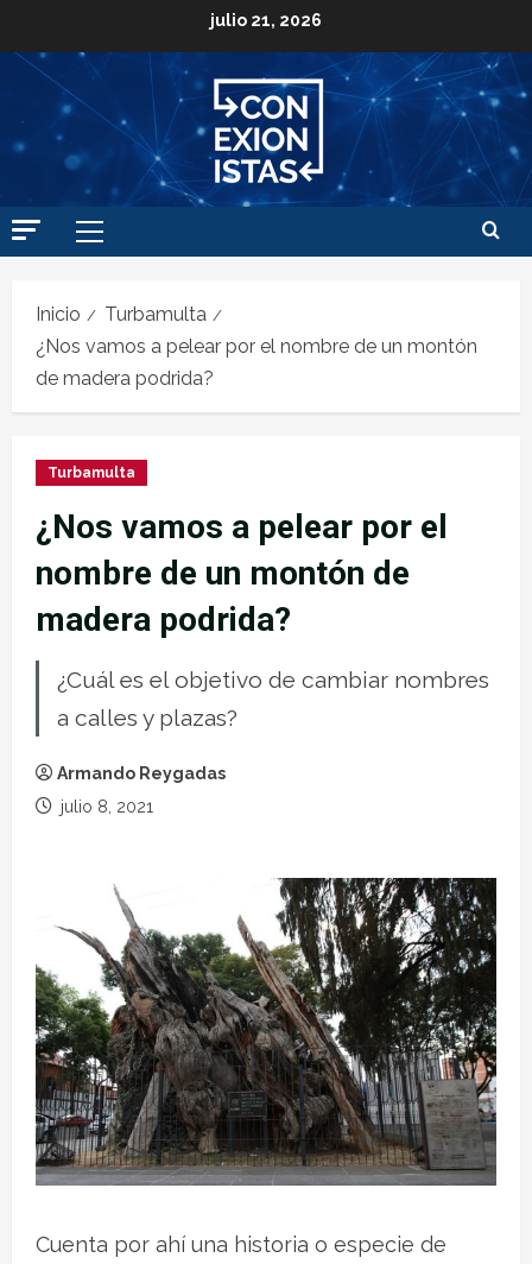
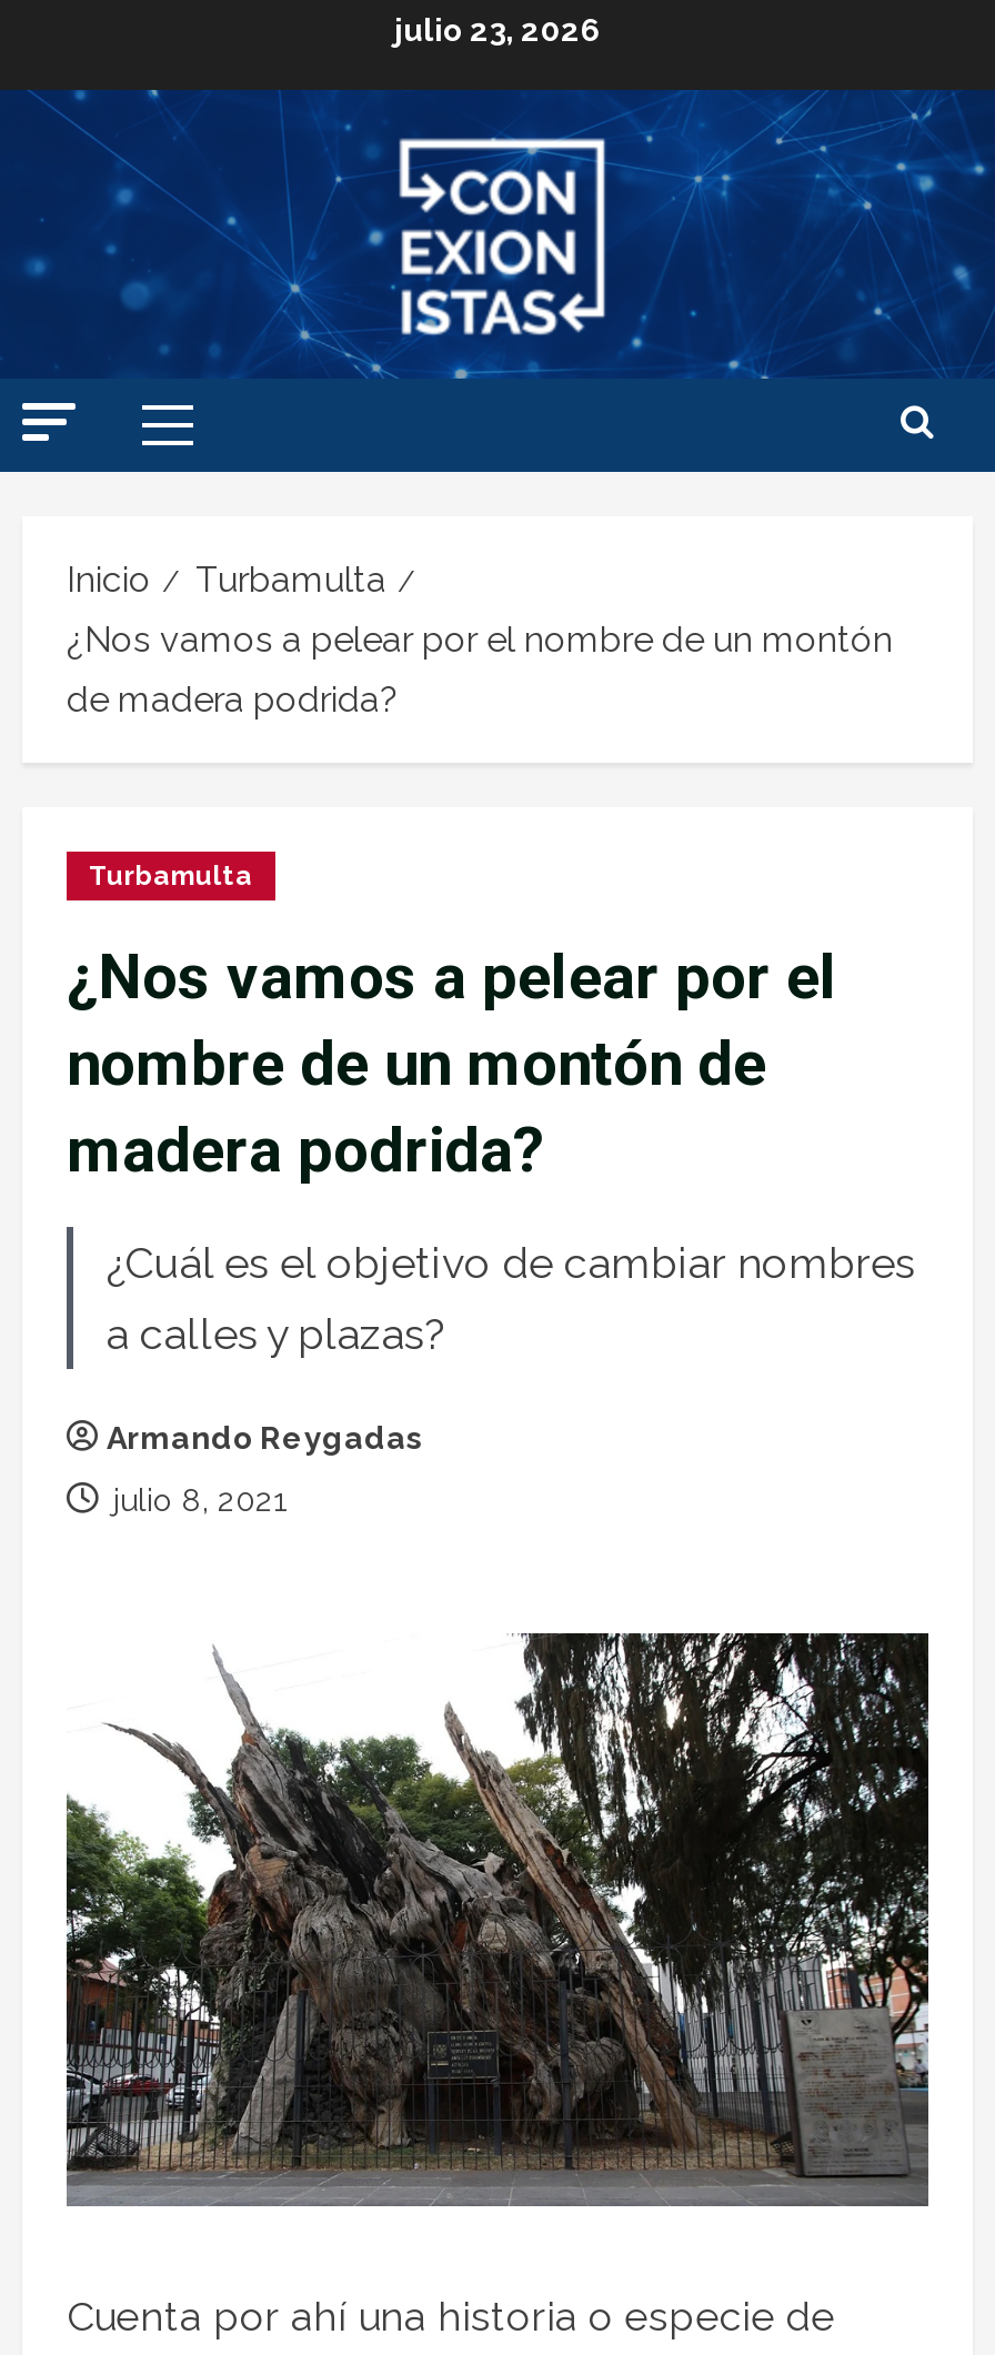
[210,11,322,30] julio 21, 2026 -> [394,12,601,48] julio 23, 2026

